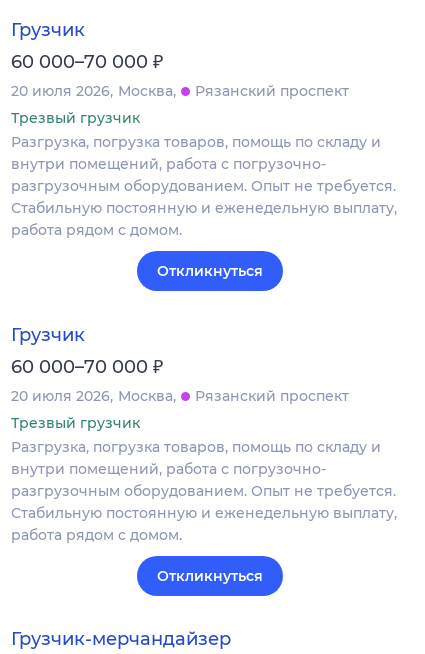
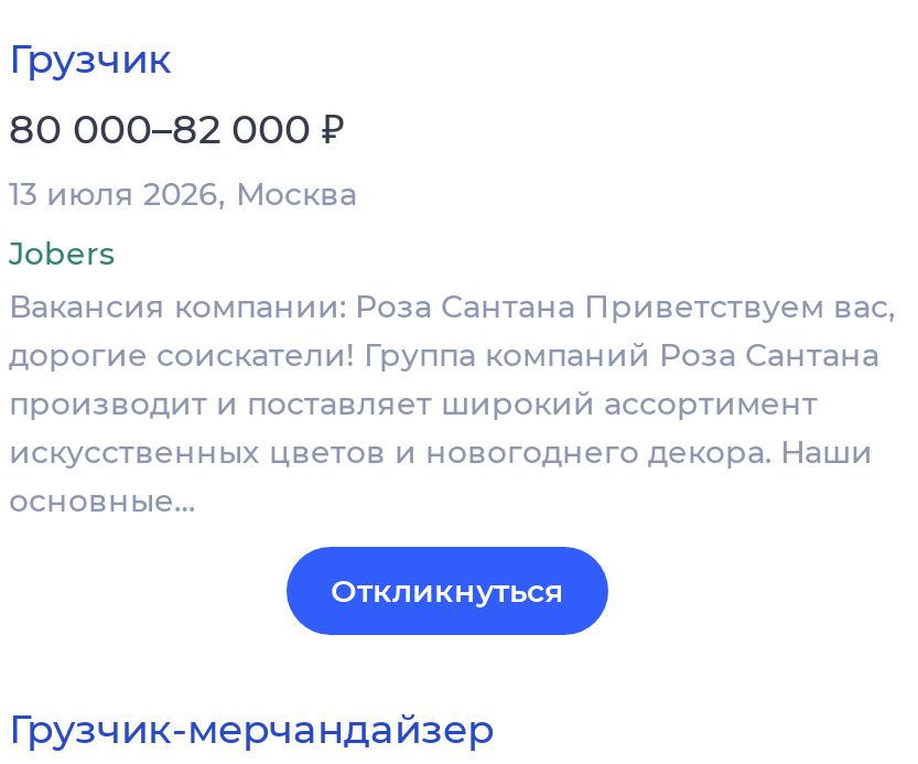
[11,47,397,544] 60 000–70 000 ₽ | 20 июля 2026 Москва | Рязанский проспект | Трезвый грузчик | Разгрузка, погрузка товаров, помощь по складу и | внутри помещений, работа с погрузочно- | разгрузочным оборудованием. Опыт не требуется. | Стабильную постоянную и еженедельную выплату, | работа рядом с домом. | Откликнуться | Грузчик | 60 000–70 000 ₽ | 20 июля 2026 Москва | Рязанский проспект | Трезвый грузчик | Разгрузка, погрузка товаров, помощь по складу и | внутри помещений, работа с погрузочно- | разгрузочным оборудованием. Опыт не требуется. | Стабильную постоянную и еженедельную выплату, | работа рядом с домом. -> [9,97,895,520] 80 000–82 000 ₽ | 13 июля 2026 Москва | Jobers | Вакансия компании: Роза Сантана Приветствуем вас, | дорогие соискатели! Группа компаний Роза Сантана | производит и поставляет широкий ассортимент | искусственных цветов и новогоднего декора. Наши | основные…

